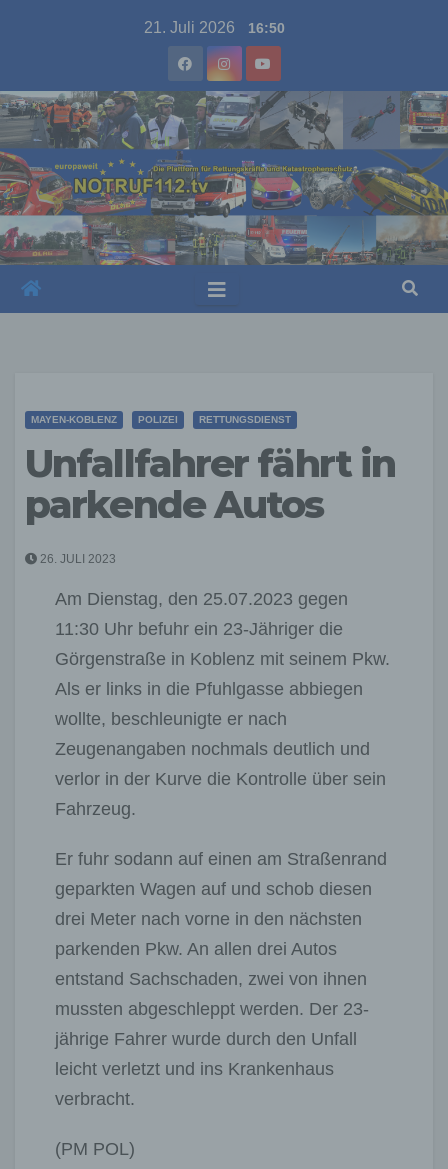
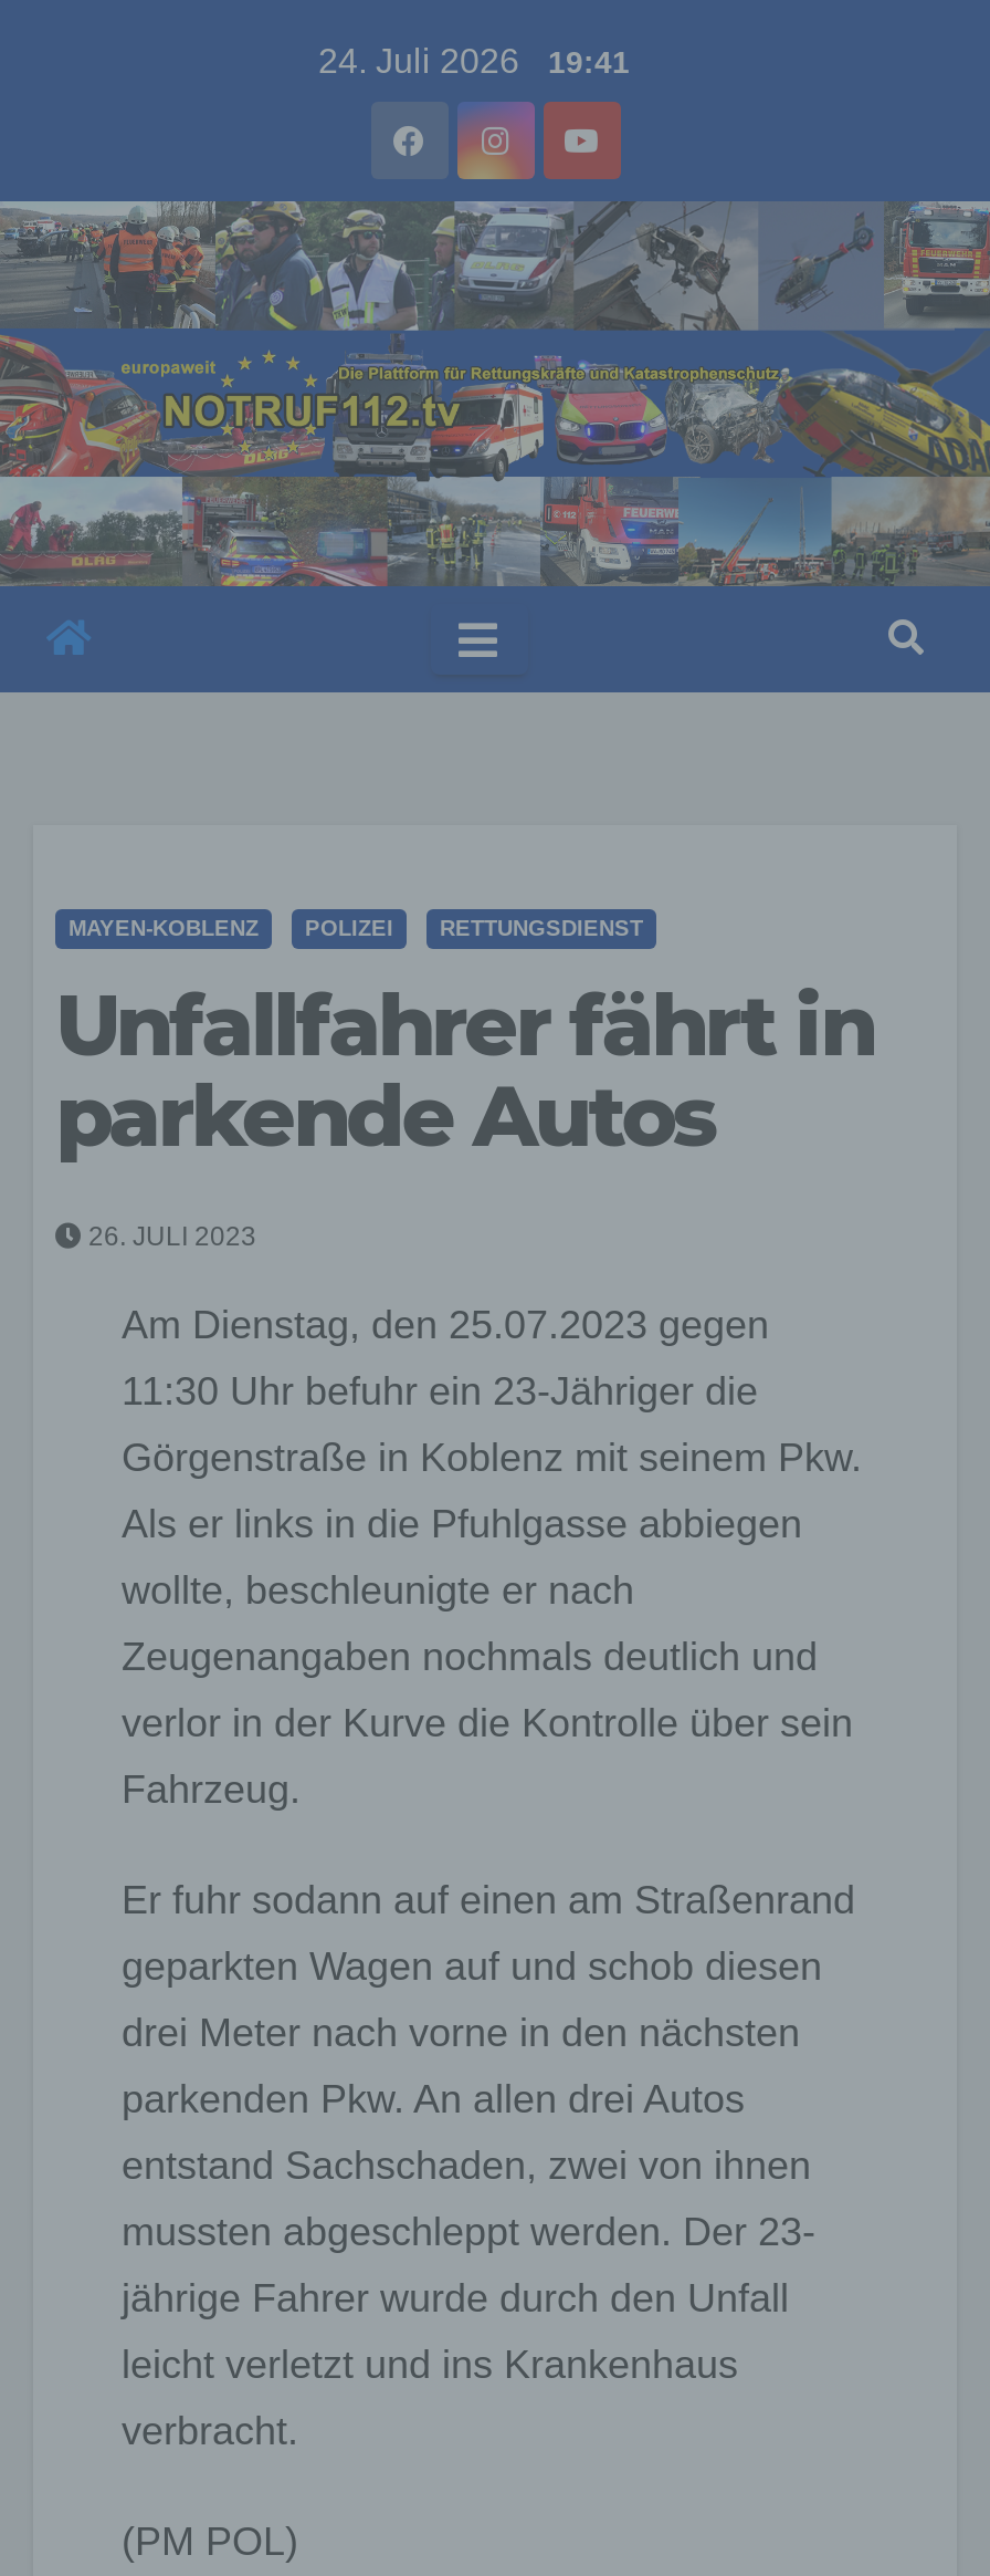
[144,19,285,36] 21. Juli 2026 16:50 -> [318,42,630,80] 24. Juli 2026 19:41

